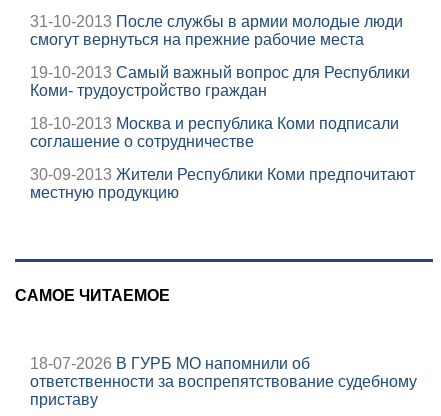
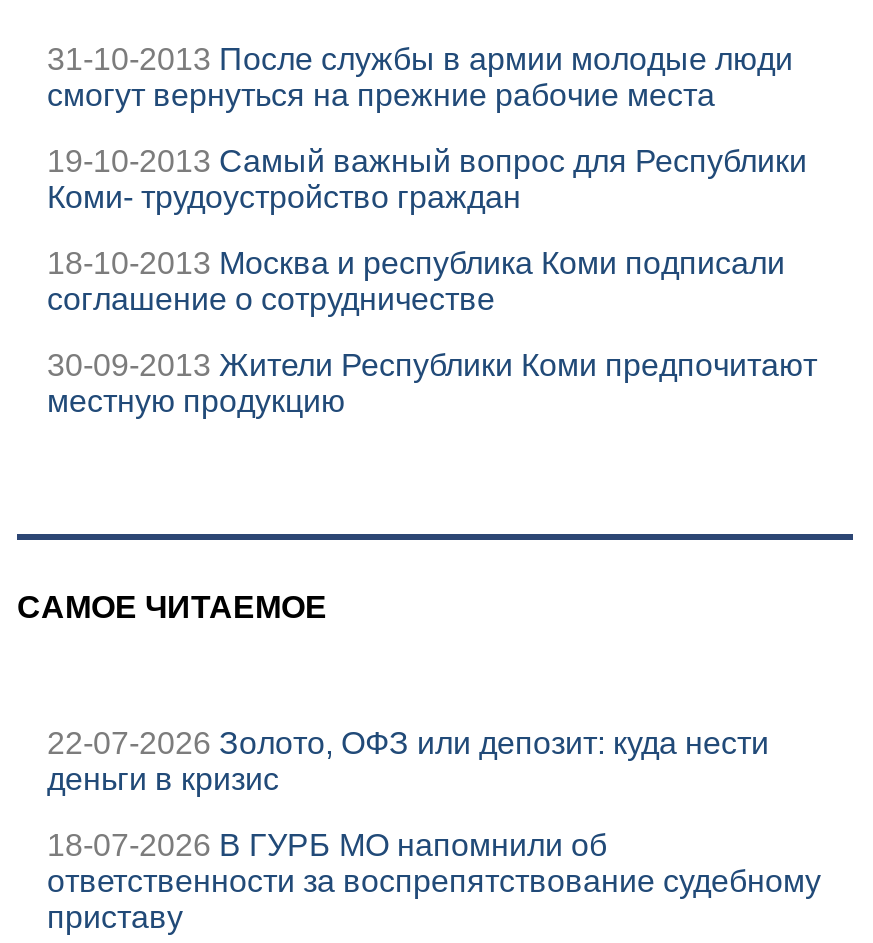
none -> [47,725,769,795] 22-07-2026 Золото, ОФЗ или депозит: куда нести | деньги в кризис

